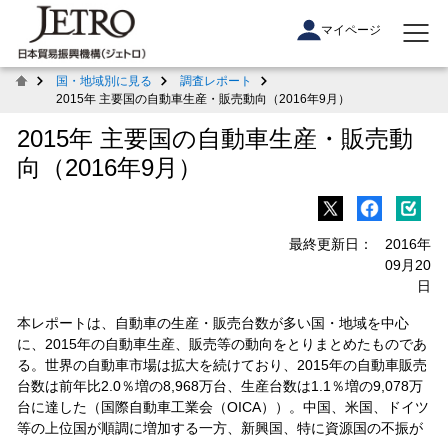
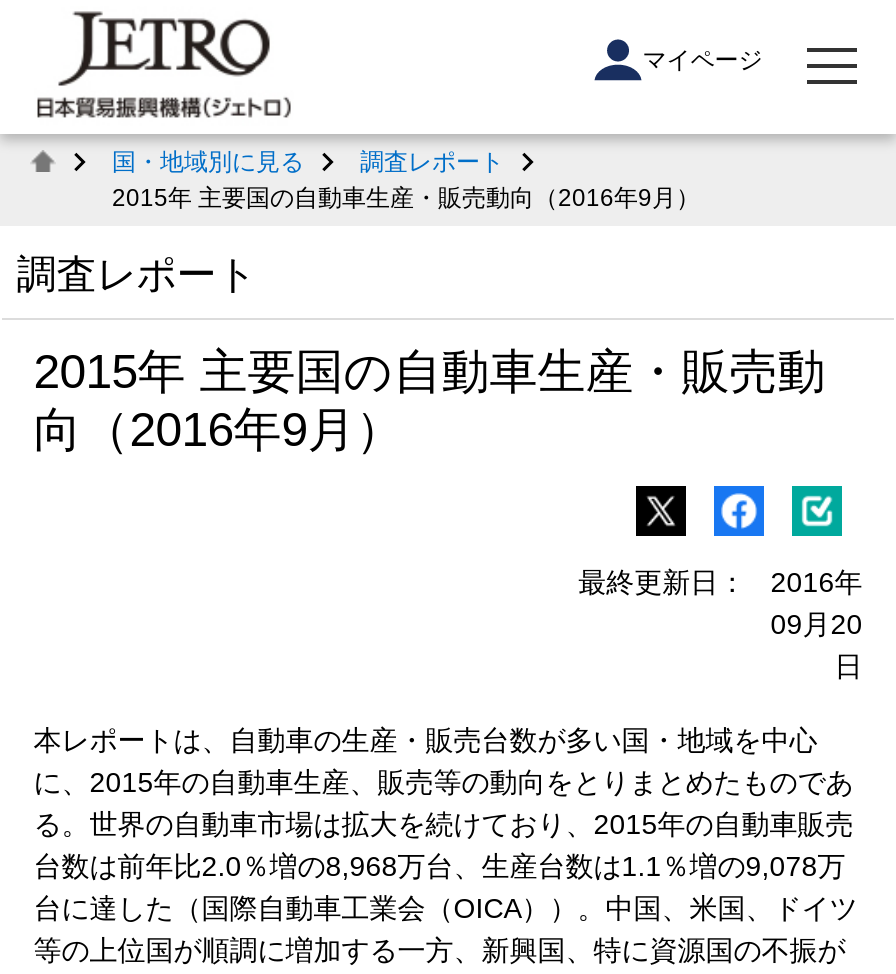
none -> [17,252,257,296] 調査レポート

